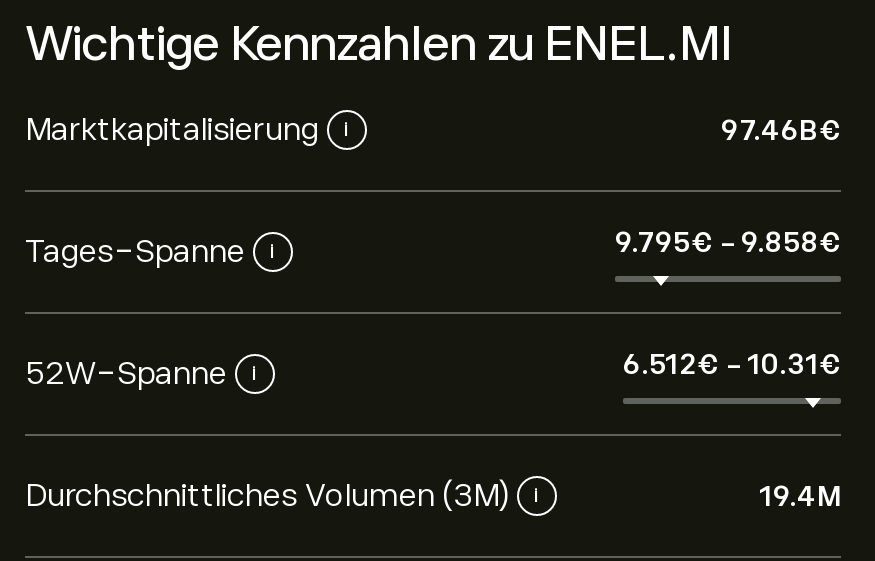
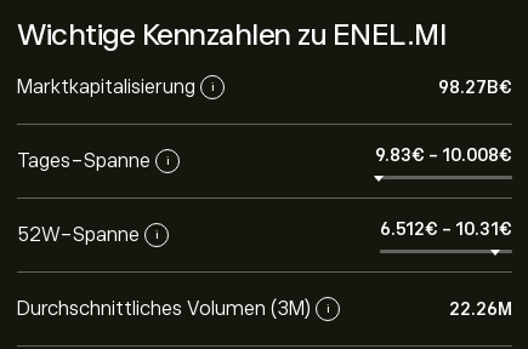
[721,114,841,146] 97.46B€ -> [438,78,512,97] 98.27B€
[615,225,841,257] 9.795€- 9.858€ -> [375,145,512,164] 9.83€- 10.008€
[759,480,841,512] 19.4M -> [449,299,512,319] 22.26M

